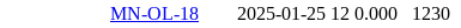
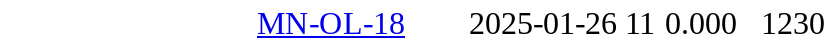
[110,4,450,24] MN-OL-18 2025-01-25 12 0.000 1230 -> [257,7,825,41] MN-OL-18 2025-01-26 11 0.000 1230

